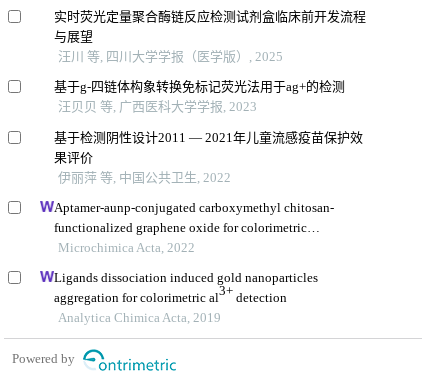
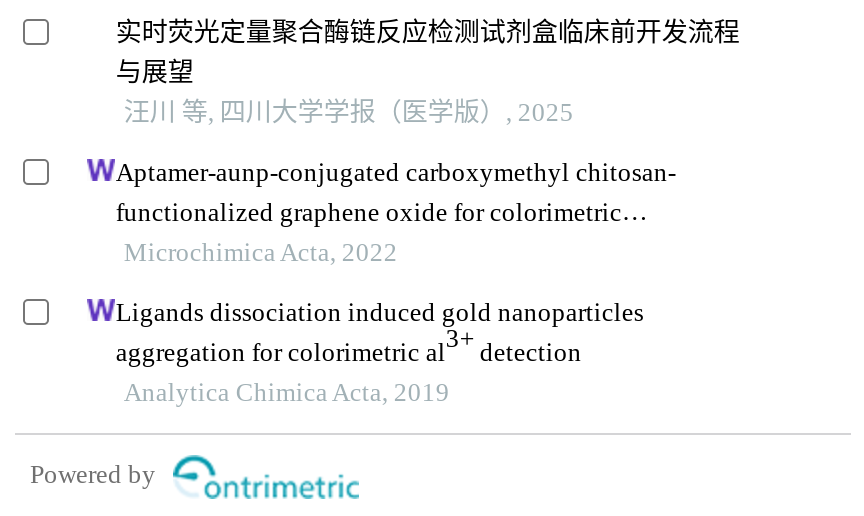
[54,79,363,184] 基于g-四链体构象转换免标记荧光法用于ag+的检测 | 汪贝贝 等, 广西医科大学学报, 2023 | 基于检测阴性设计2011 — 2021年儿童流感疫苗保护效 | 果评价 | 伊丽萍 等, 中国公共卫生, 2022 -> none

